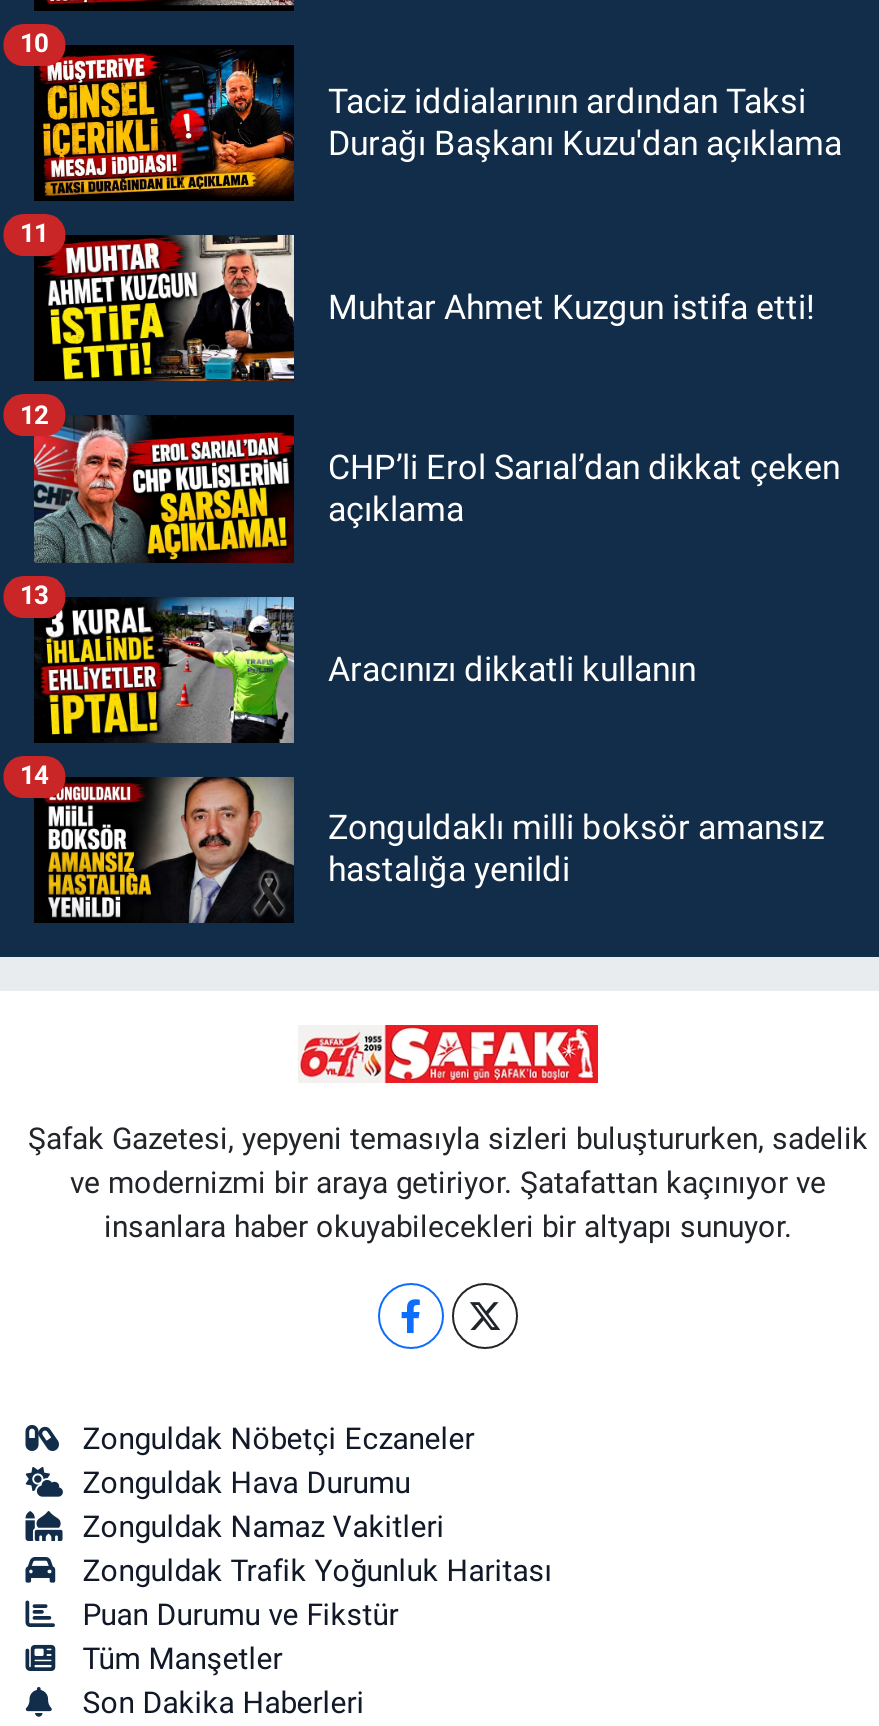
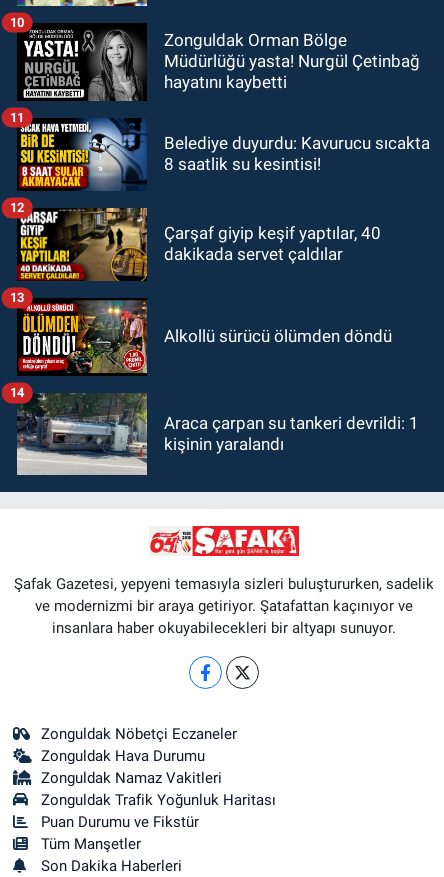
[38,52,842,202] [image] | Taciz iddialarının ardından Taksi | Durağı Başkanı Kuzu'dan açıklama -> [11,27,420,102] [image] | Zonguldak Orman Bölge | Müdürlüğü yasta! Nurgül Çetinbağ | hayatını kaybetti
[20,232,814,396] [image] | Muhtar Ahmet Kuzgun istifa etti! -> [11,117,430,191] [image] | Belediye duyurdu: Kavurucu sıcakta | 8 saatlik su kesintisi!
[32,414,840,564] [image] | CHP’li Erol Sarıal’dan dikkat çeken | açıklama -> [11,207,381,281] [image] | Çarşaf giyip keşif yaptılar, 40 | dakikada servet çaldılar
[38,594,696,744] [image] | Aracınızı dikkatli kullanın -> [11,298,392,383] [image] | Alkollü sürücü ölümden döndü
[34,776,824,924] [image] | Zonguldaklı milli boksör amansız | hastalığa yenildi -> [11,393,419,476] [image] | Araca çarpan su tankeri devrildi: 1 | kişinin yaralandı

